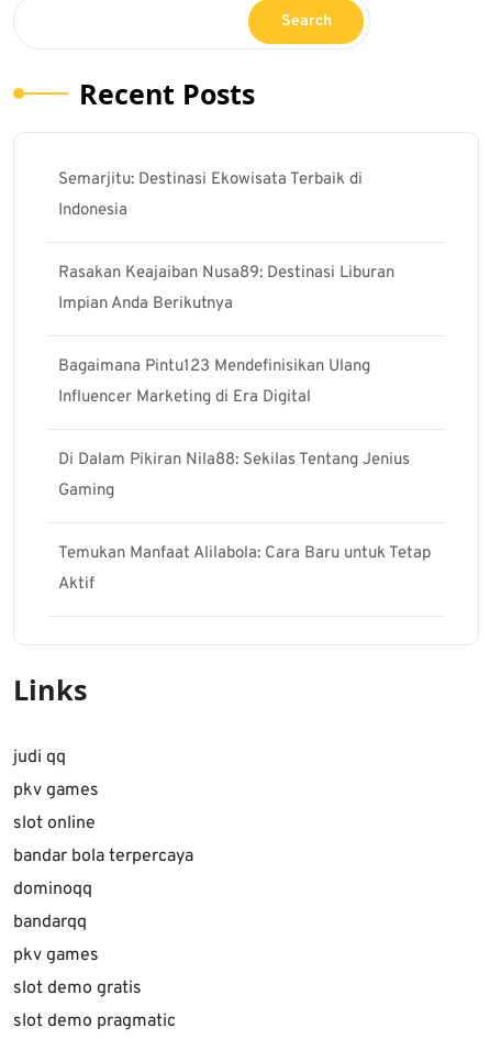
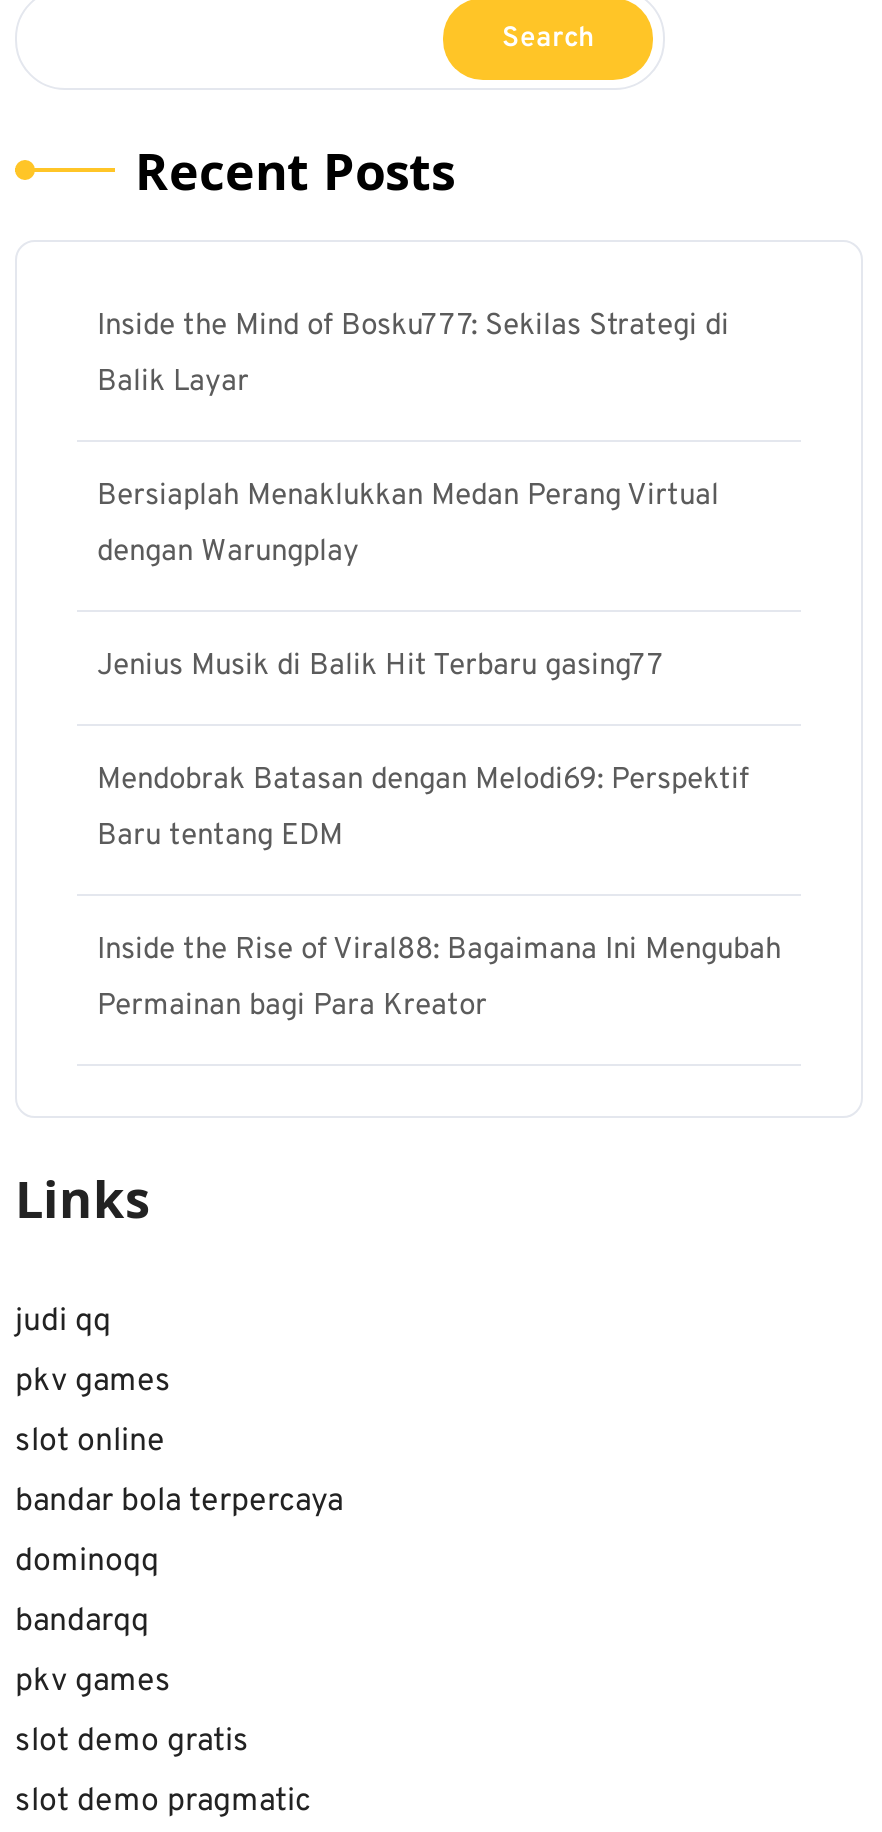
[58,169,431,595] Semarjitu: Destinasi Ekowisata Terbaik di | Indonesia | Rasakan Keajaiban Nusa89: Destinasi Liburan | Impian Anda Berikutnya | Bagaimana Pintu123 Mendefinisikan Ulang | Influencer Marketing di Era Digital | Di Dalam Pikiran Nila88: Sekilas Tentang Jenius | Gaming | Temukan Manfaat Alilabola: Cara Baru untuk Tetap | Aktif -> [97,308,781,1026] Inside the Mind of Bosku777: Sekilas Strategi di | Balik Layar | Bersiaplah Menaklukkan Medan Perang Virtual | dengan Warungplay | Jenius Musik di Balik Hit Terbaru gasing77 | Mendobrak Batasan dengan Melodi69: Perspektif | Baru tentang EDM | Inside the Rise of Viral88: Bagaimana Ini Mengubah | Permainan bagi Para Kreator

